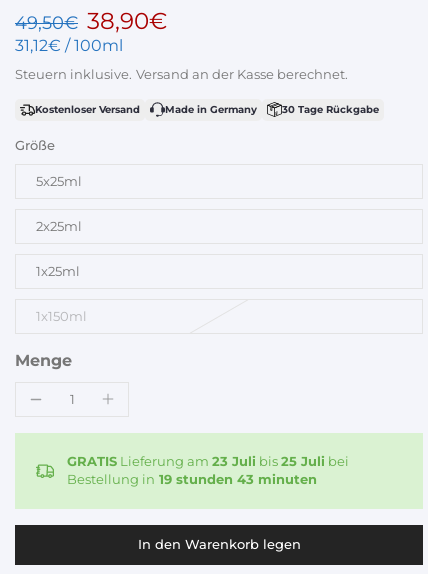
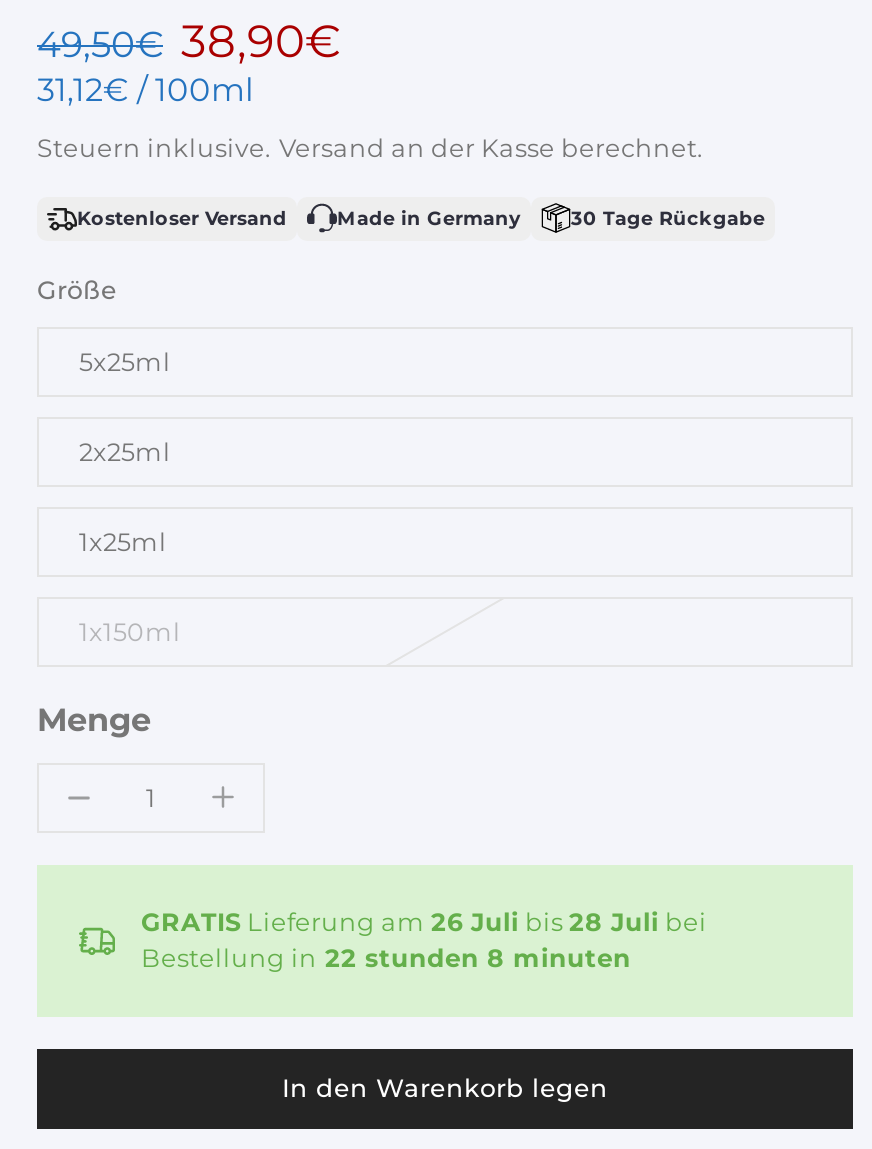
[67,454,349,469] GRATIS Lieferung am 23 Juli bis 25 Juli bei -> [141,907,707,937] GRATIS Lieferung am 26 Juli bis 28 Juli bei
[67,472,317,487] Bestellung in 19 stunden 43 minuten -> [141,943,631,973] Bestellung in 22 stunden 8 minuten

